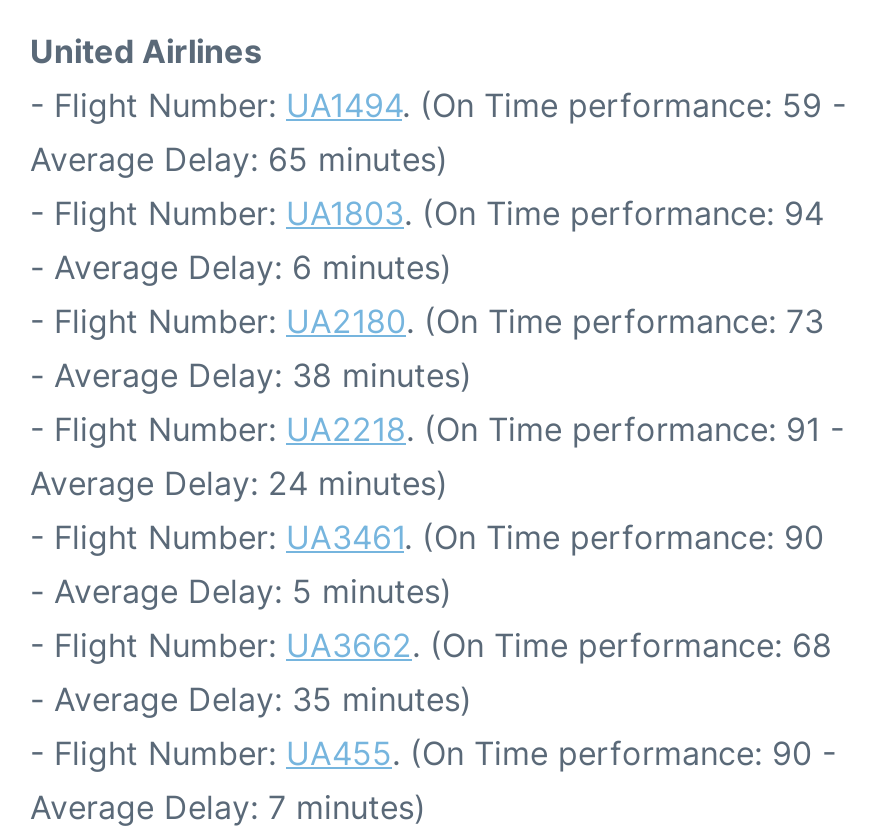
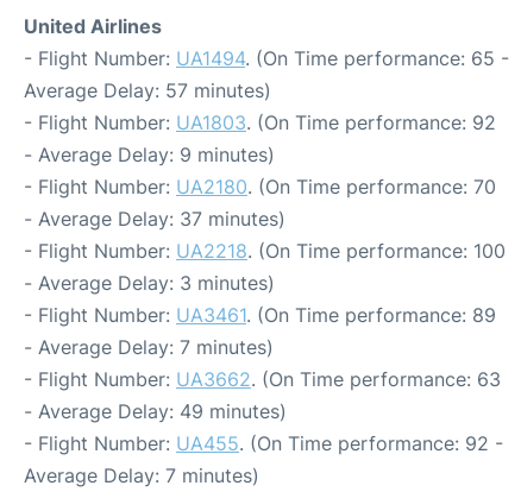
[30,85,846,773] - Flight Number: UA1494. (On Time performance: 59 - | Average Delay: 65 minutes) | - Flight Number: UA1803. (On Time performance: 94 | - Average Delay: 6 minutes) | - Flight Number: UA2180. (On Time performance: 73 | - Average Delay: 38 minutes) | - Flight Number: UA2218. (On Time performance: 91 - | Average Delay: 24 minutes) | - Flight Number: UA3461. (On Time performance: 90 | - Average Delay: 5 minutes) | - Flight Number: UA3662. (On Time performance: 68 | - Average Delay: 35 minutes) | - Flight Number: UA455. (On Time performance: 90 - -> [24,46,509,455] - Flight Number: UA1494. (On Time performance: 65 - | Average Delay: 57 minutes) | - Flight Number: UA1803. (On Time performance: 92 | - Average Delay: 9 minutes) | - Flight Number: UA2180. (On Time performance: 70 | - Average Delay: 37 minutes) | - Flight Number: UA2218. (On Time performance: 100 | - Average Delay: 3 minutes) | - Flight Number: UA3461. (On Time performance: 89 | - Average Delay: 7 minutes) | - Flight Number: UA3662. (On Time performance: 63 | - Average Delay: 49 minutes) | - Flight Number: UA455. (On Time performance: 92 -

